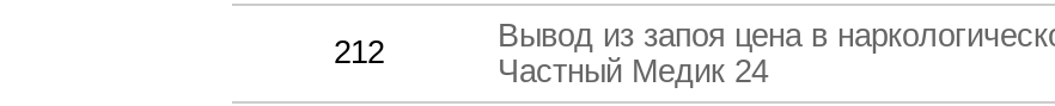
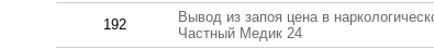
[334,35,384,70] 212 -> [103,16,126,33] 192

